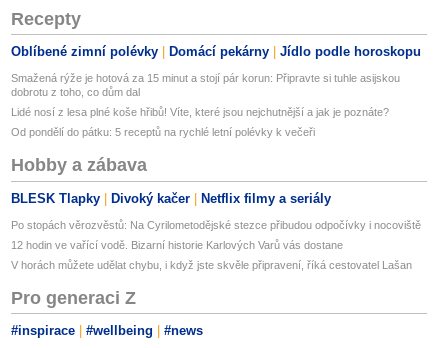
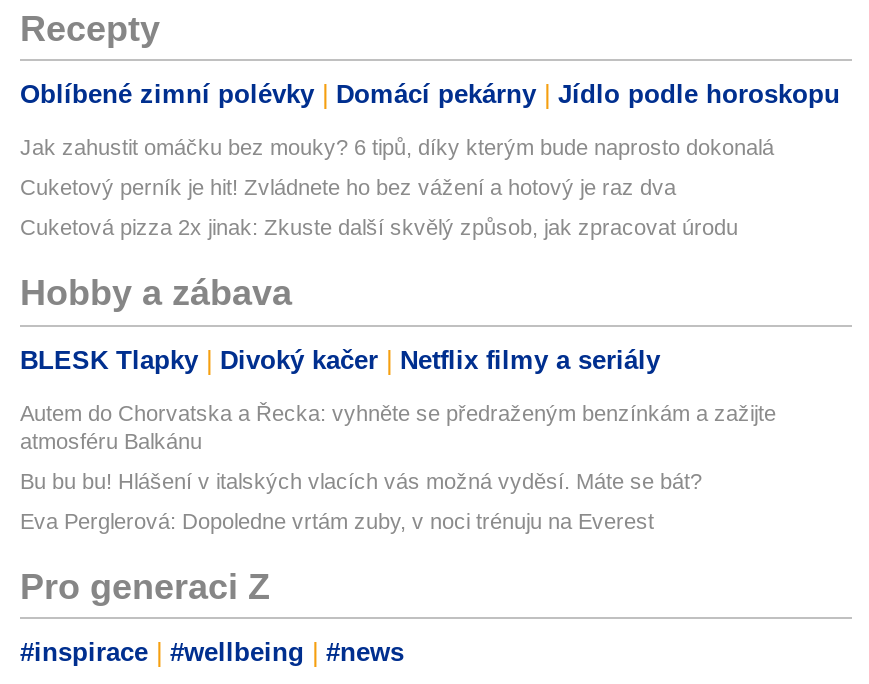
[11,72,400,98] Smažená rýže je hotová za 15 minut a stojí pár korun: Připravte si tuhle asijskou | dobrotu z toho, co dům dal -> [20,136,774,160] Jak zahustit omáčku bez mouky? 6 tipů, díky kterým bude naprosto dokonalá
[11,106,389,118] Lidé nosí z lesa plné koše hřibů! Víte, které jsou nejchutnější a jak je poznáte? -> [20,176,676,200] Cuketový perník je hit! Zvládnete ho bez vážení a hotový je raz dva
[11,126,315,138] Od pondělí do pátku: 5 receptů na rychlé letní polévky k večeři -> [20,216,738,240] Cuketová pizza 2x jinak: Zkuste další skvělý způsob, jak zpracovat úrodu
[11,219,421,231] Po stopách věrozvěstů: Na Cyrilometodějské stezce přibudou odpočívky i nocoviště -> [20,401,776,453] Autem do Chorvatska a Řecka: vyhněte se předraženým benzínkám a zažijte | atmosféru Balkánu
[11,239,343,251] 12 hodin ve vařící vodě. Bizarní historie Karlových Varů vás dostane -> [20,469,702,493] Bu bu bu! Hlášení v italských vlacích vás možná vyděsí. Máte se bát?
[11,259,412,271] V horách můžete udělat chybu, i když jste skvěle připravení, říká cestovatel Lašan -> [20,509,654,533] Eva Perglerová: Dopoledne vrtám zuby, v noci trénuju na Everest

